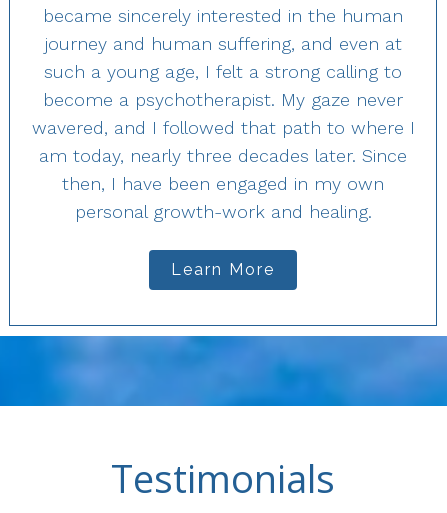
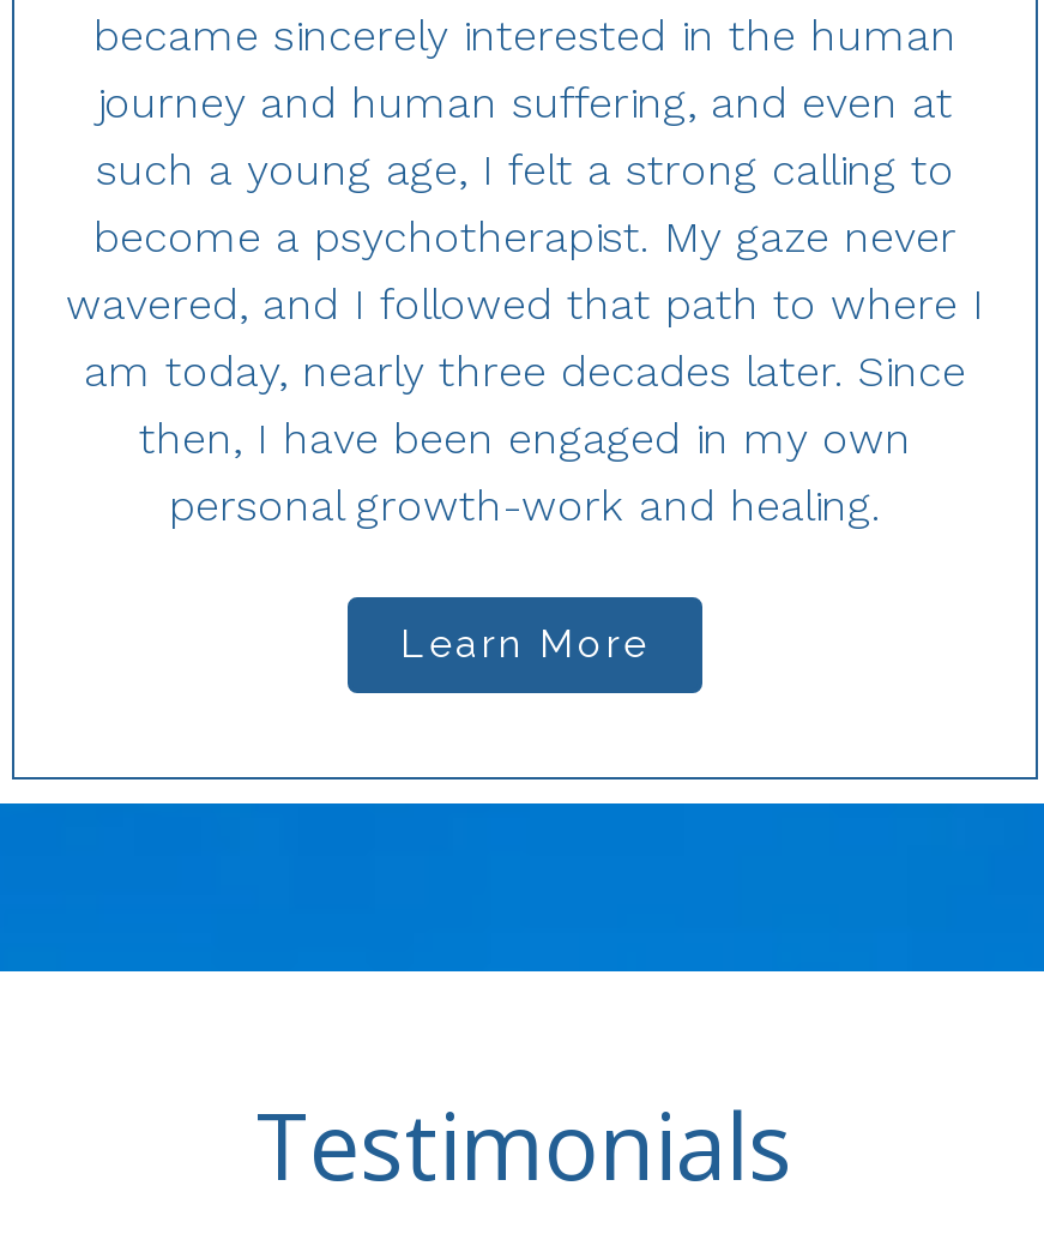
[47,335,444,406] [image] -> none

